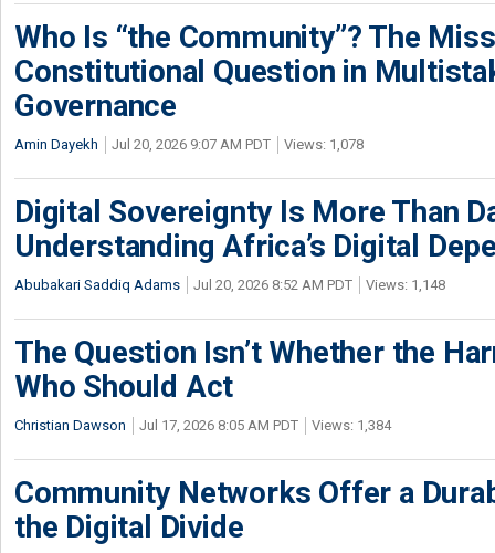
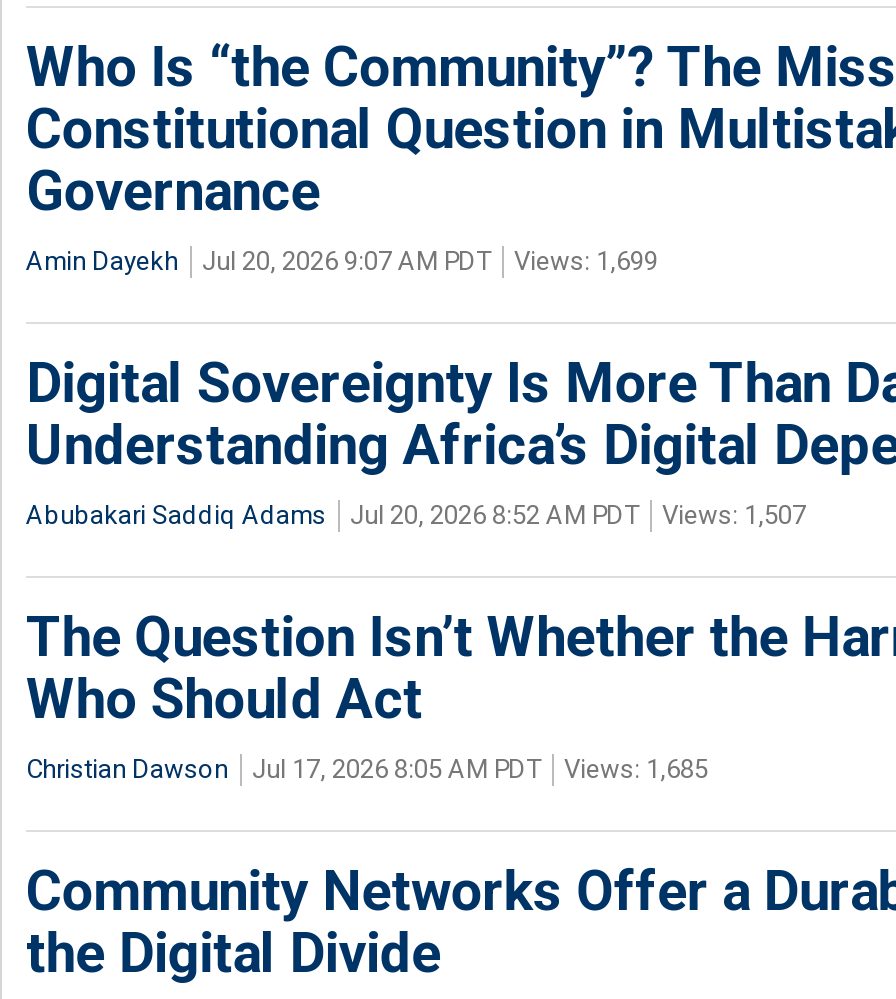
[14,136,364,153] Amin Dayekh Jul 20, 2026 9:07 AM PDT Views: 1,078 -> [26,246,658,276] Amin Dayekh Jul 20, 2026 9:07 AM PDT Views: 1,699
[14,276,445,293] Abubakari Saddiq Adams Jul 20, 2026 8:52 AM PDT Views: 1,148 -> [26,500,806,530] Abubakari Saddiq Adams Jul 20, 2026 8:52 AM PDT Views: 1,507
[14,417,391,434] Christian Dawson Jul 17, 2026 8:05 AM PDT Views: 1,384 -> [26,754,708,784] Christian Dawson Jul 17, 2026 8:05 AM PDT Views: 1,685

